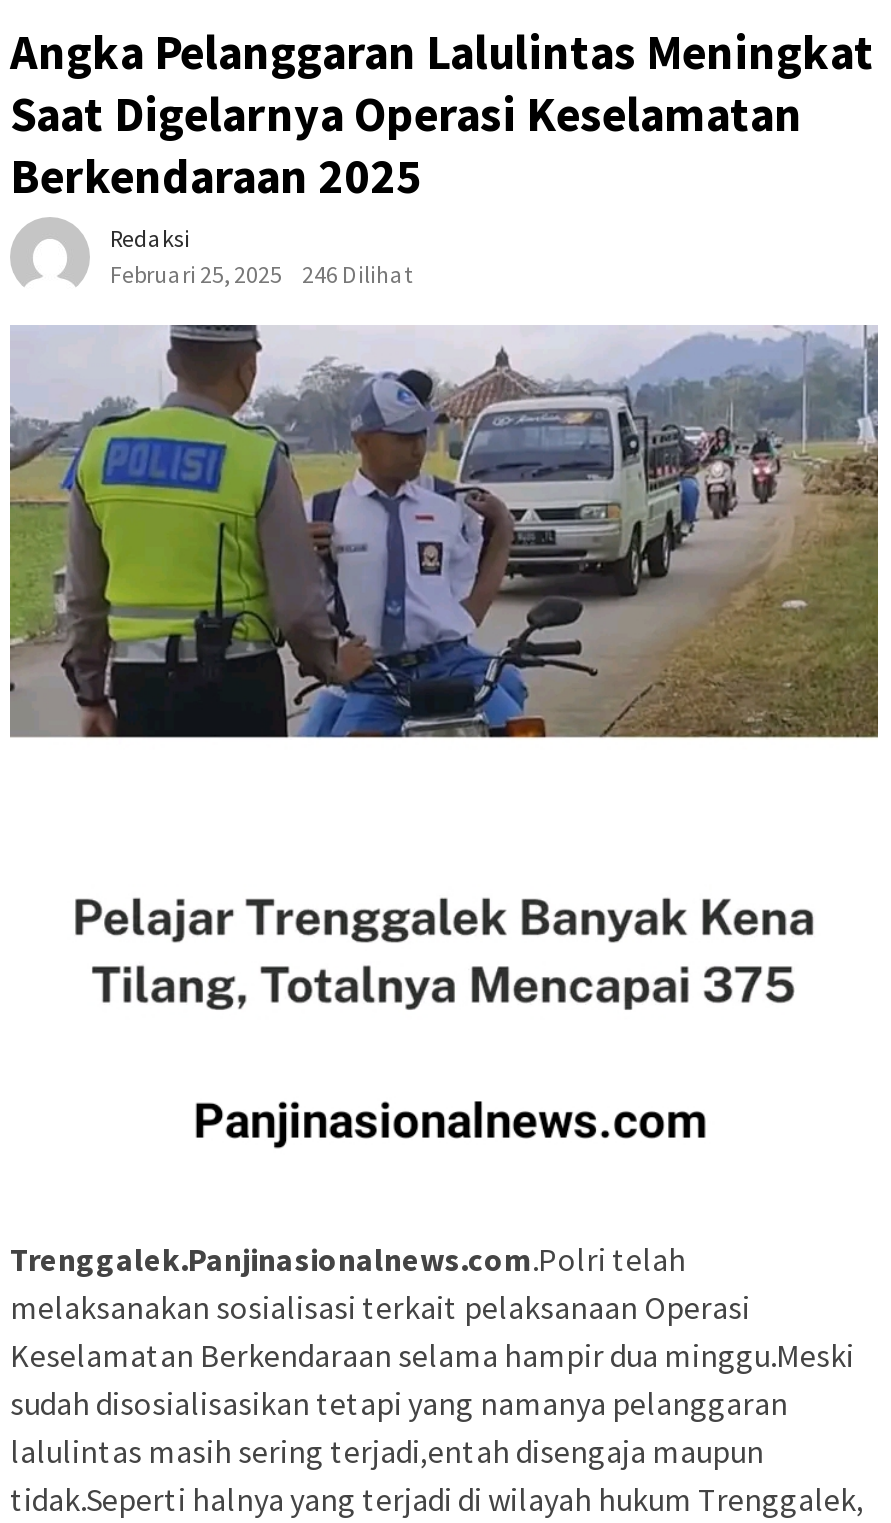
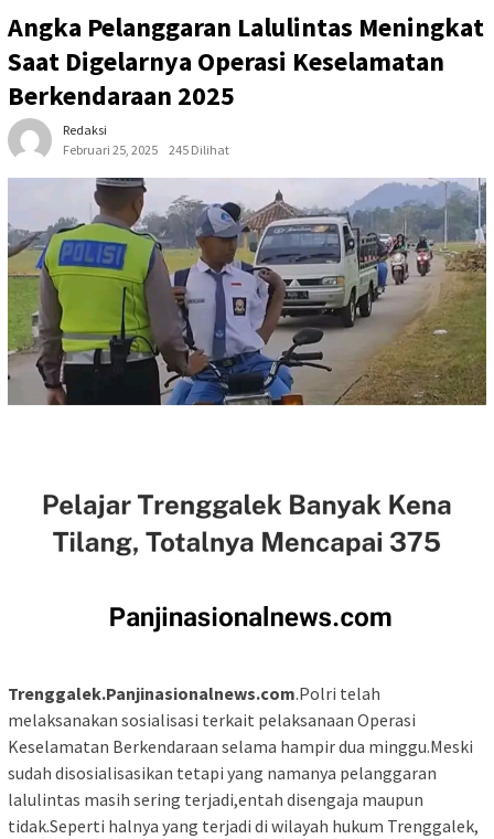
[110,259,412,289] Februari 25, 2025 246 Dilihat -> [63,141,229,158] Februari 25, 2025 245 Dilihat

